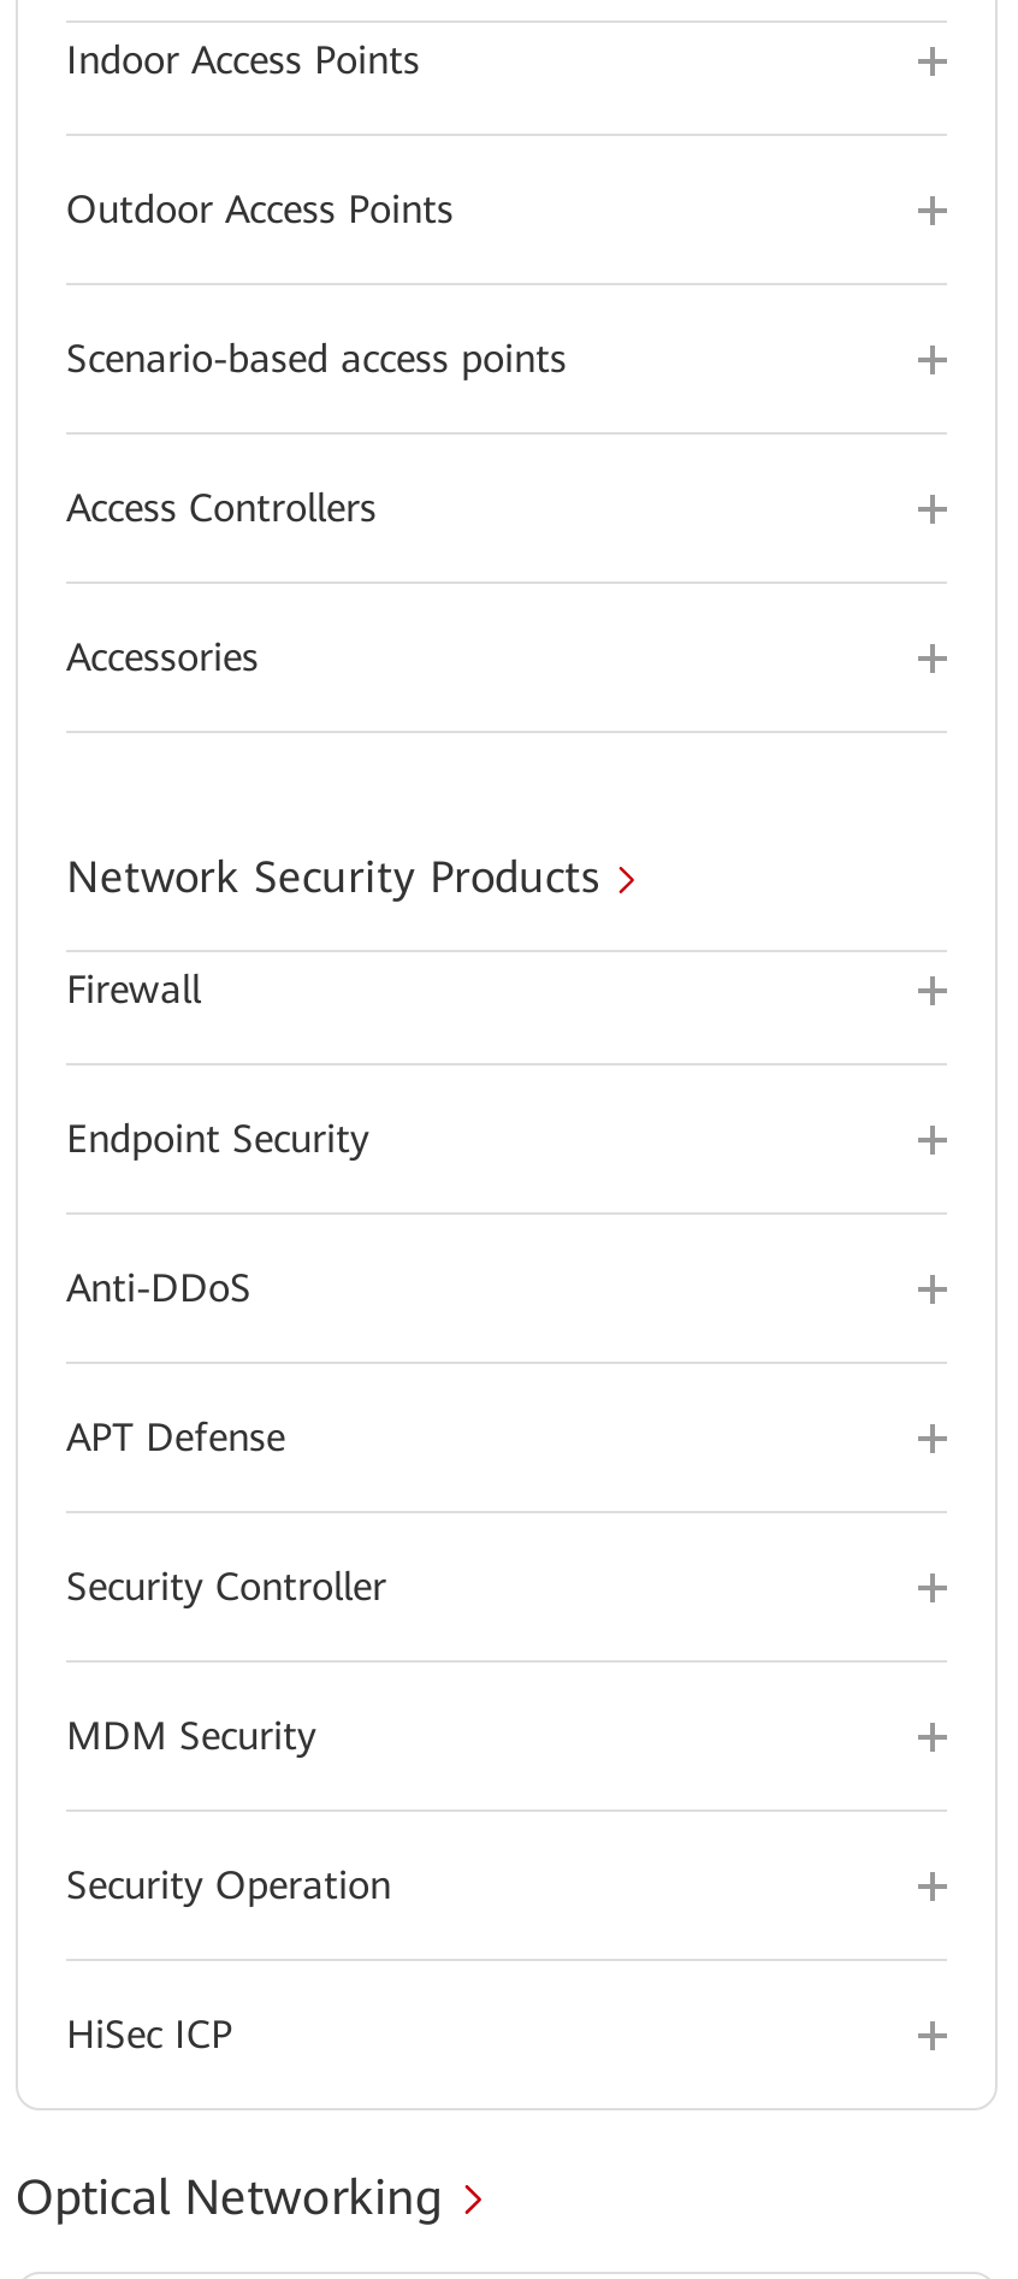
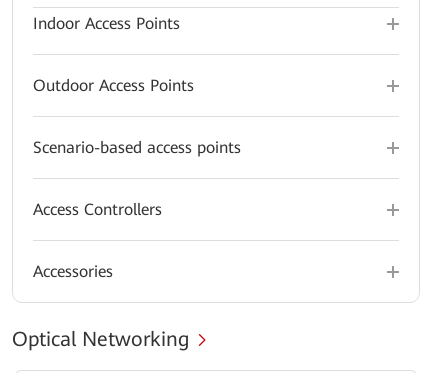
[66,851,600,2057] Network Security Products | Firewall | Endpoint Security | Anti-DDoS | APT Defense | Security Controller | MDM Security | Security Operation | HiSec ICP -> none

